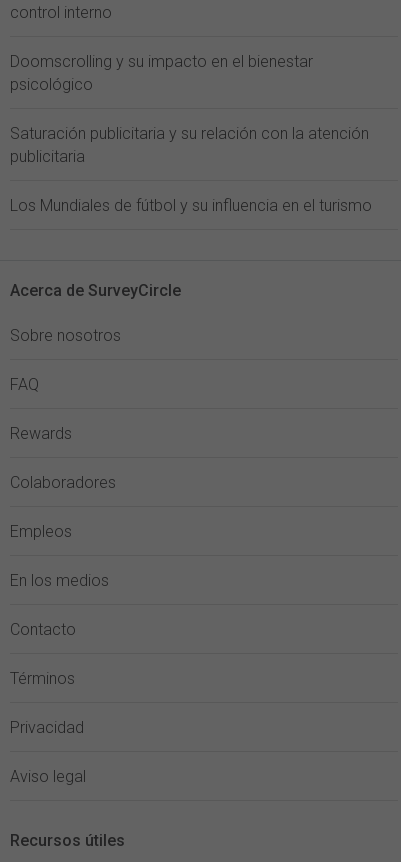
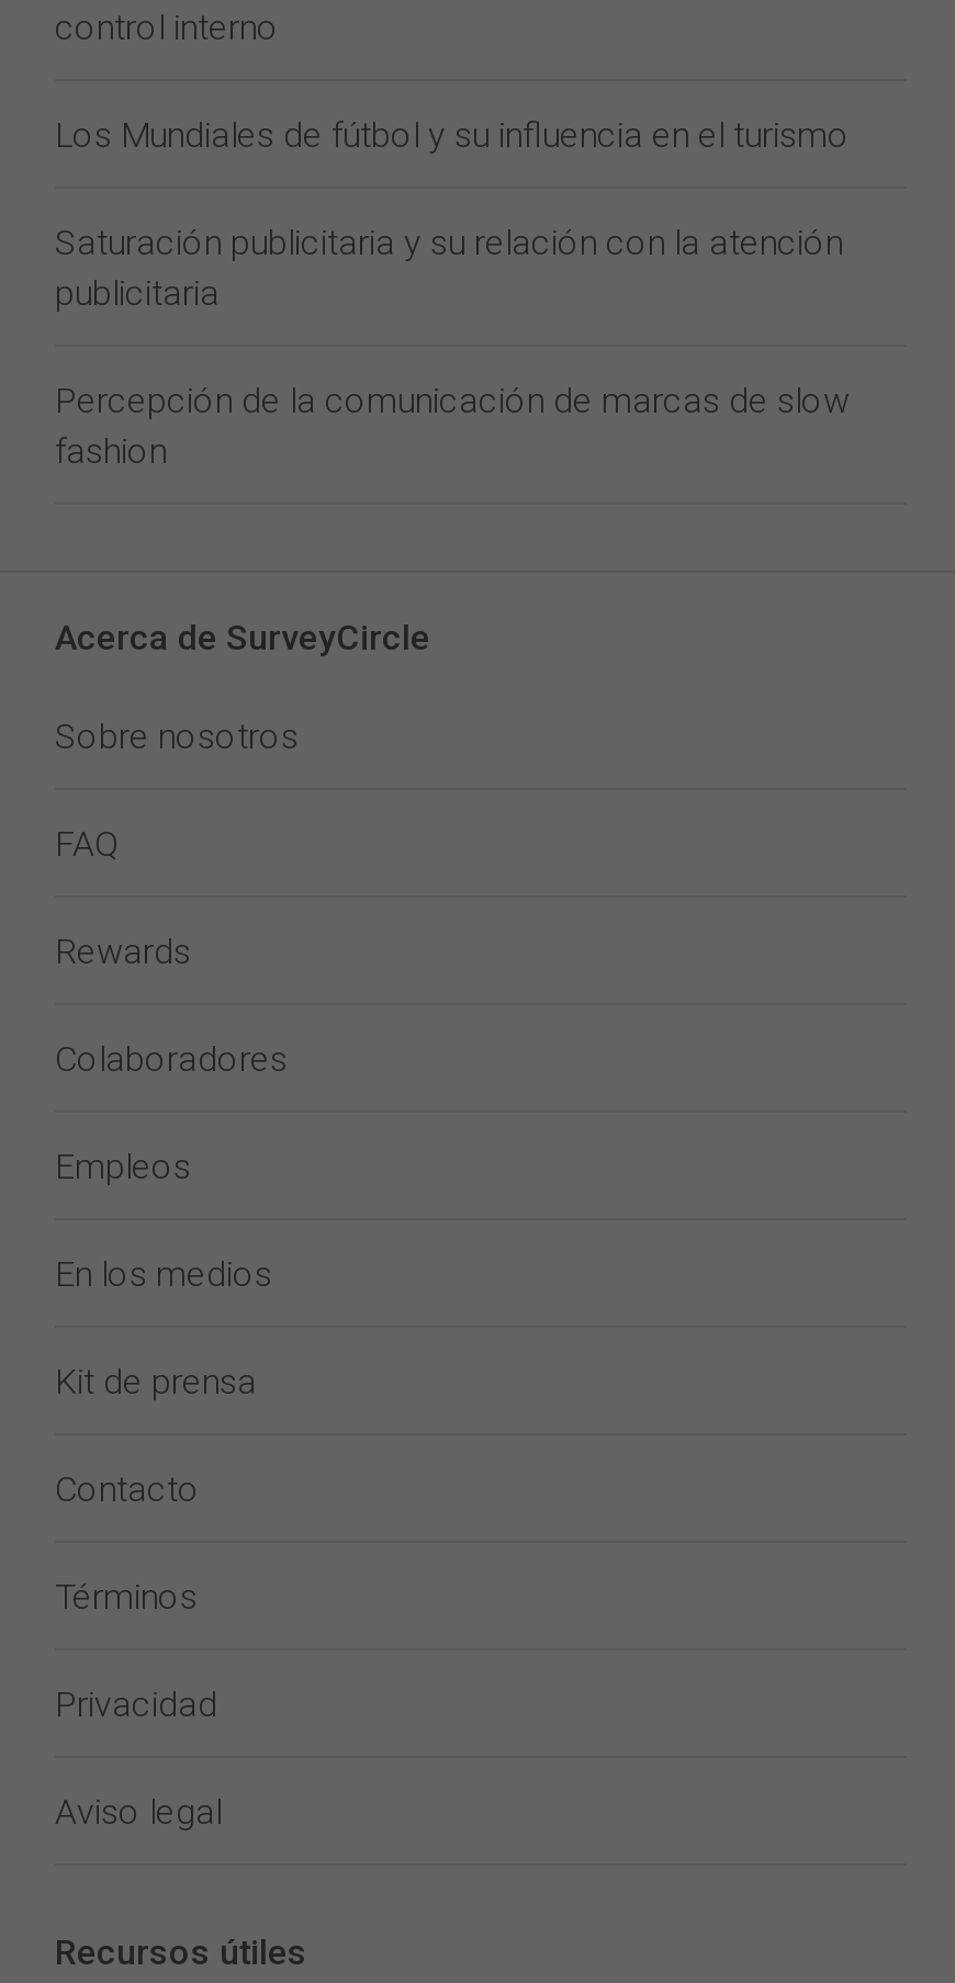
[10,52,313,94] Doomscrolling y su impacto en el bienestar | psicológico -> none
moved [10,124,369,166] -> [55,222,843,314]: Saturación publicitaria y su relación con la atención | publicitaria
none -> [55,380,850,472] Percepción de la comunicación de marcas de slow | fashion
moved [10,196,372,215] -> [55,114,850,156]: Los Mundiales de fútbol y su influencia en el turismo
none -> [55,1361,257,1402] Kit de prensa

